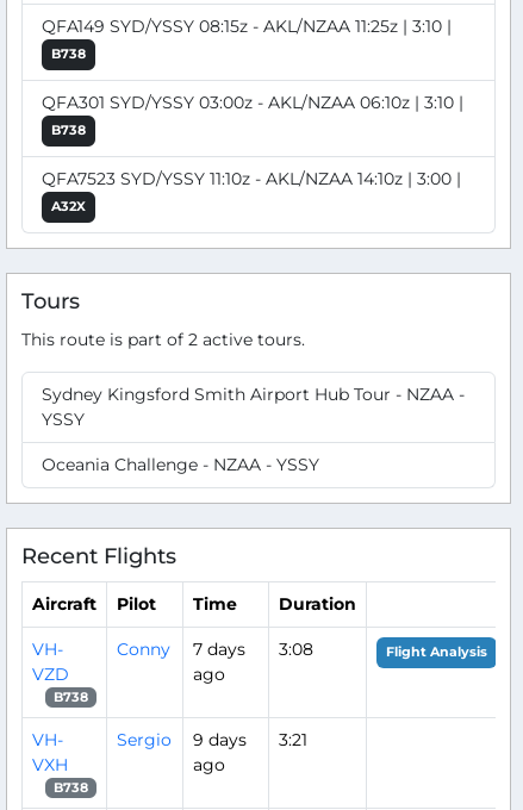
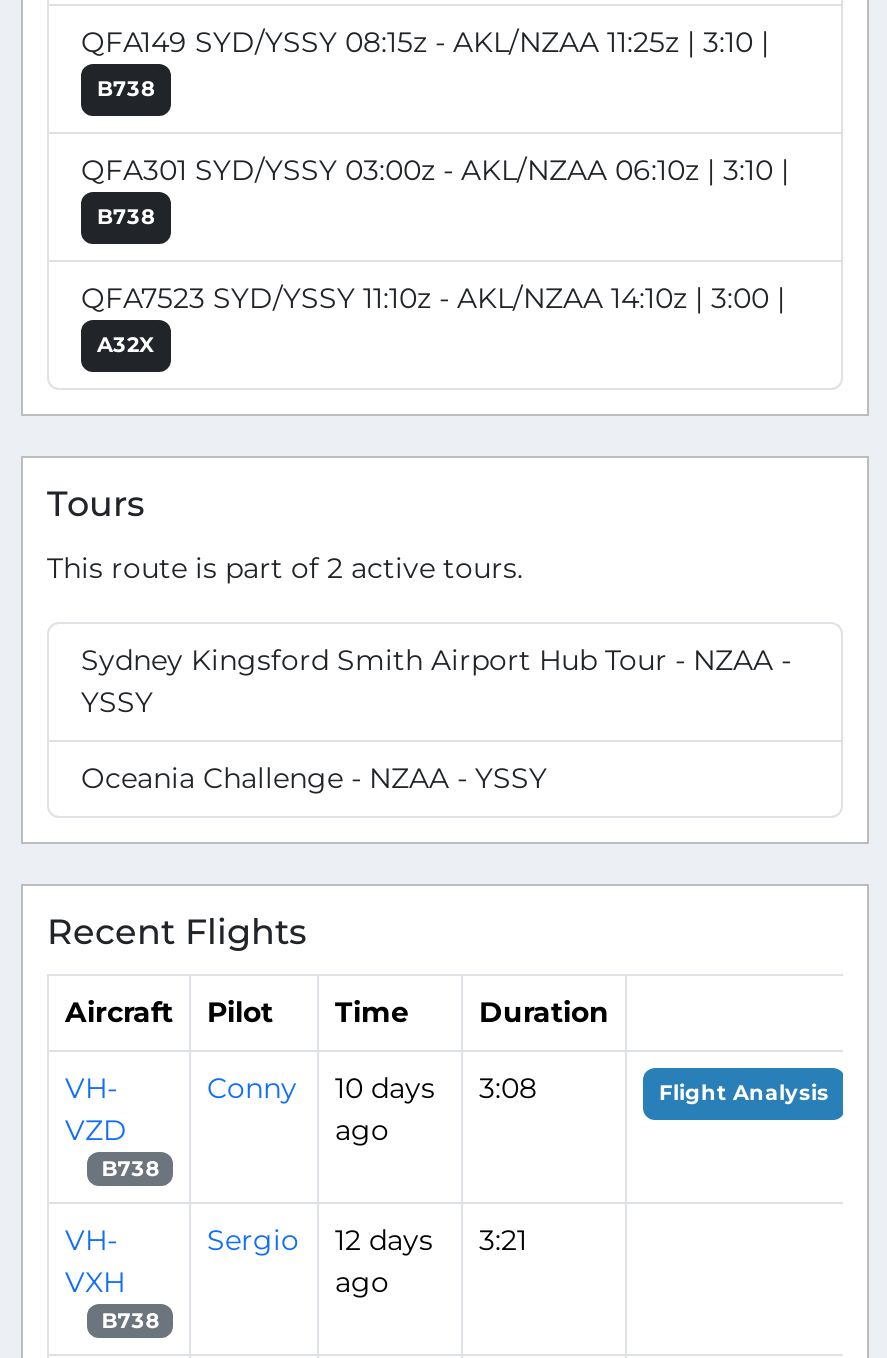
[117,638,313,660] Conny 7 days 3:08 -> [207,1070,537,1106] Conny 10 days 3:08
[117,729,307,750] Sergio 9 days 3:21 -> [207,1222,527,1258] Sergio 12 days 3:21

